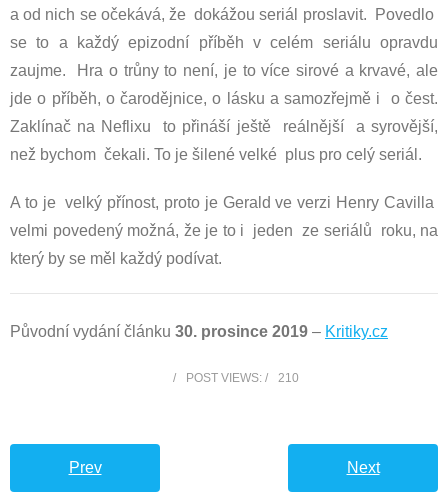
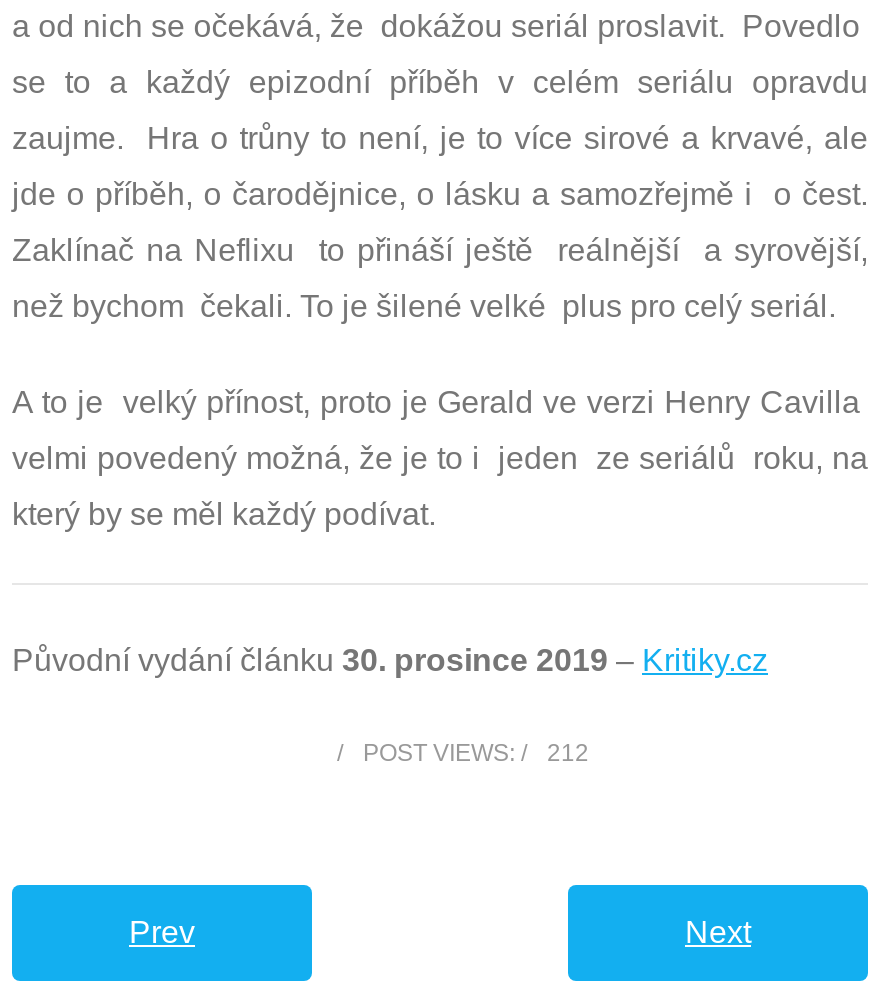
[185,371,298,385] POST VIEWS: 210 -> [363,739,589,767] POST VIEWS: 212

